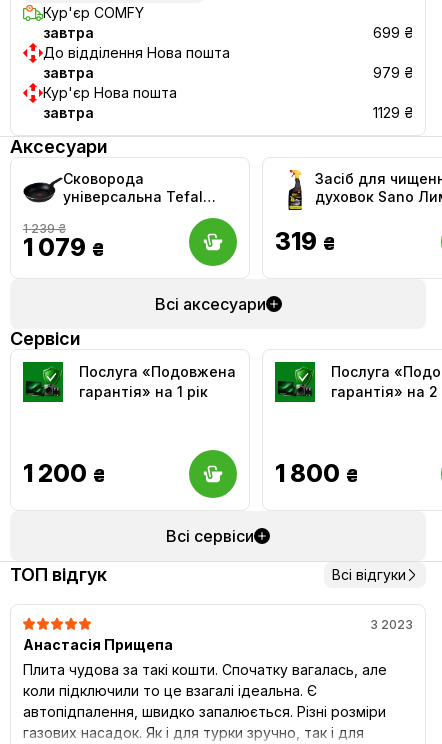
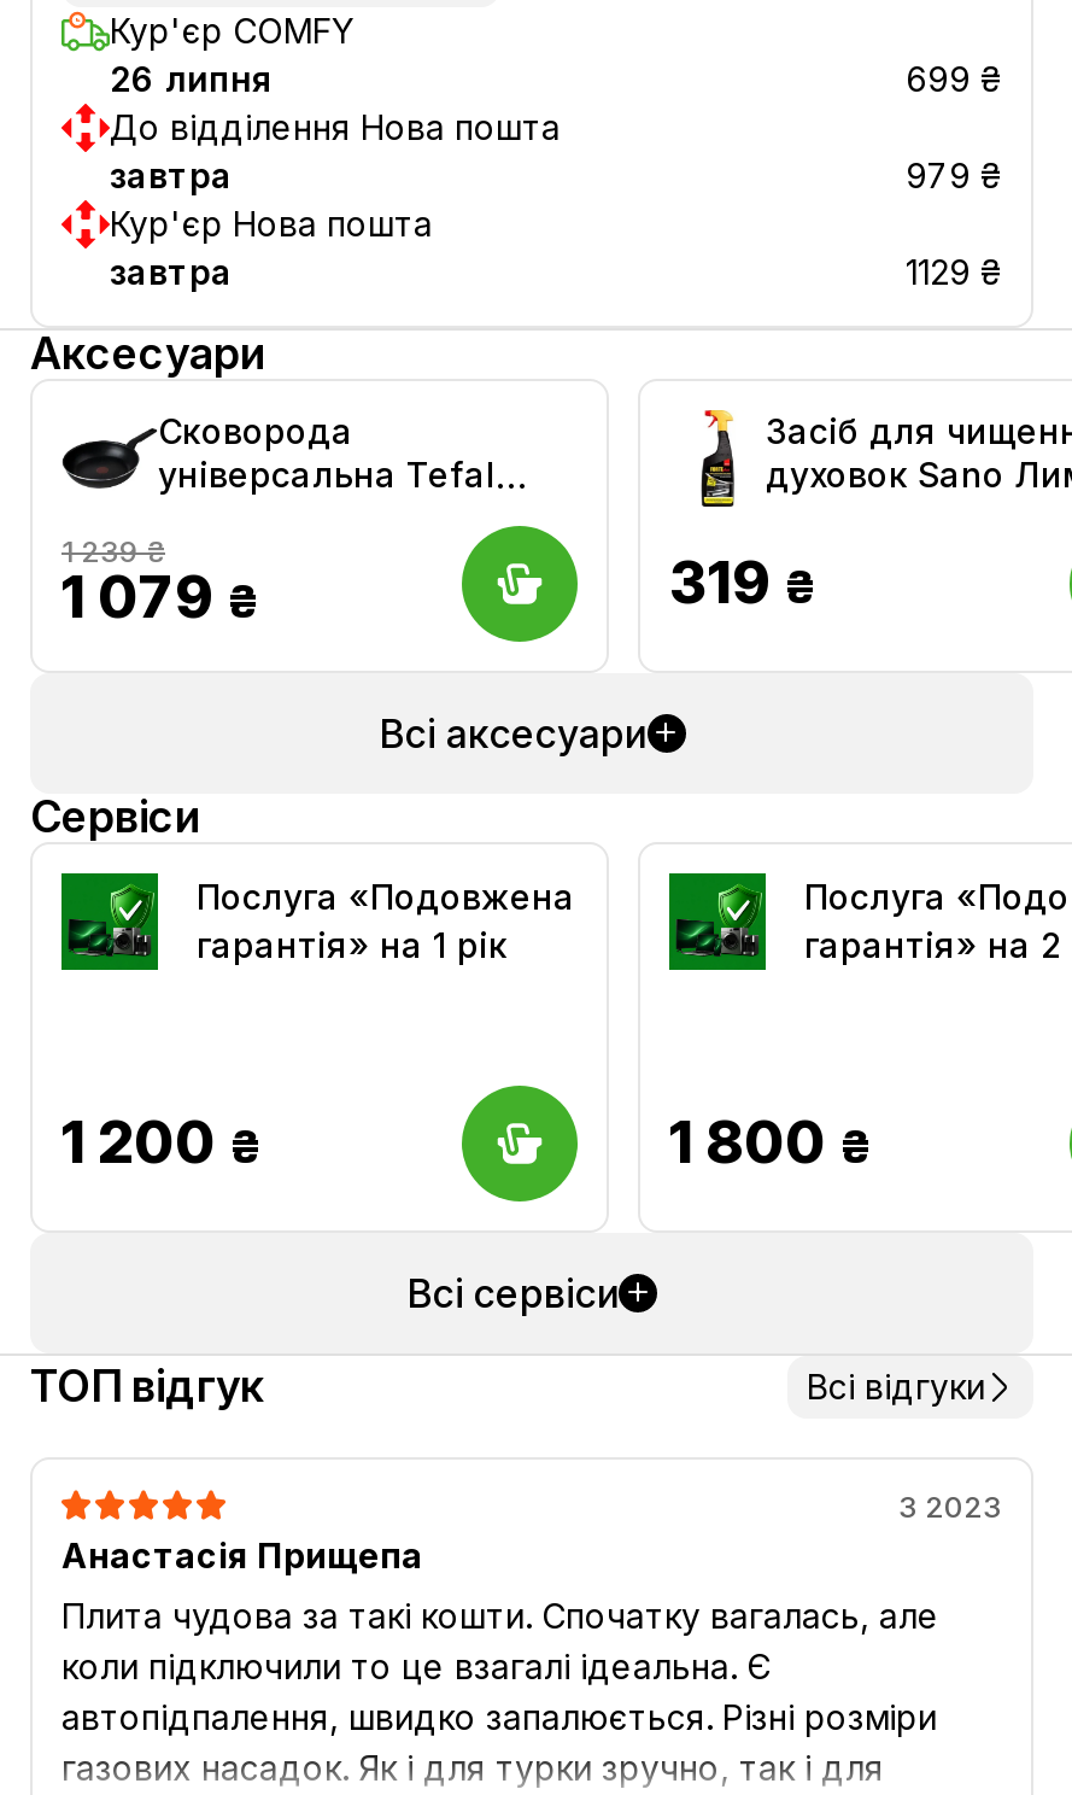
[43,24,94,41] завтра -> [110,59,274,100] 26 липня

